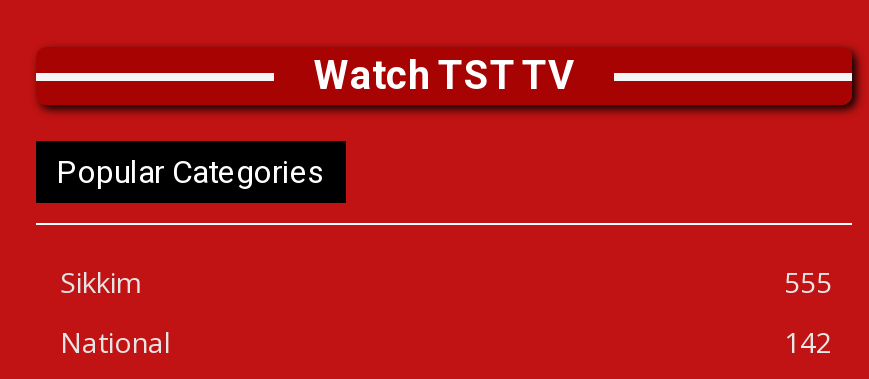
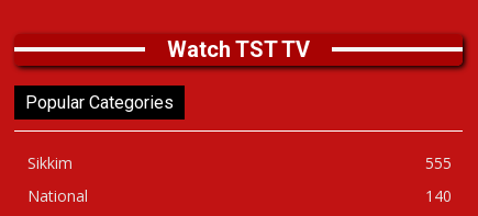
[784,323,832,361] 142 -> [425,185,452,206] 140

